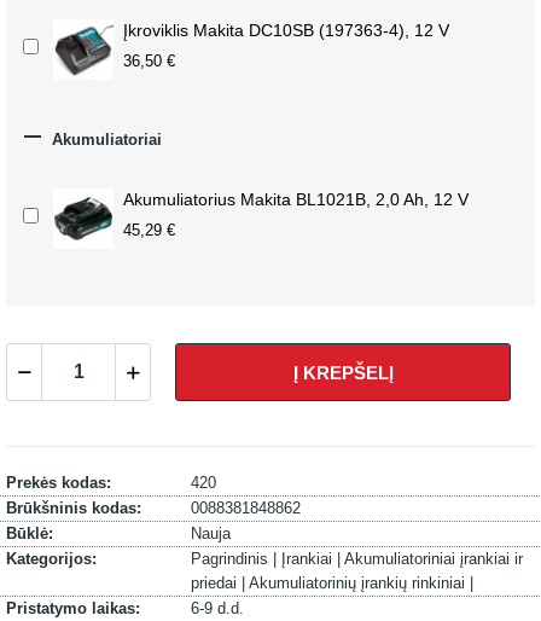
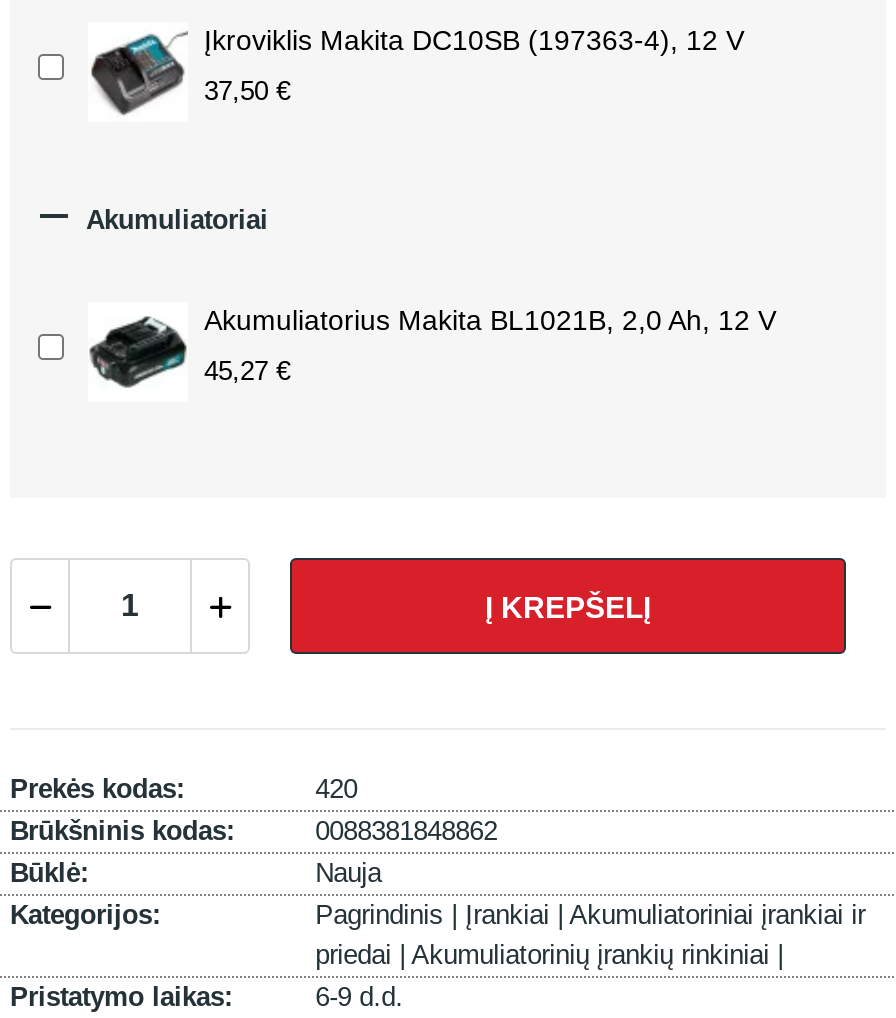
[123,52,175,70] 36,50 € -> [204,76,290,106] 37,50 €
[123,221,175,239] 45,29 € -> [204,356,290,386] 45,27 €

